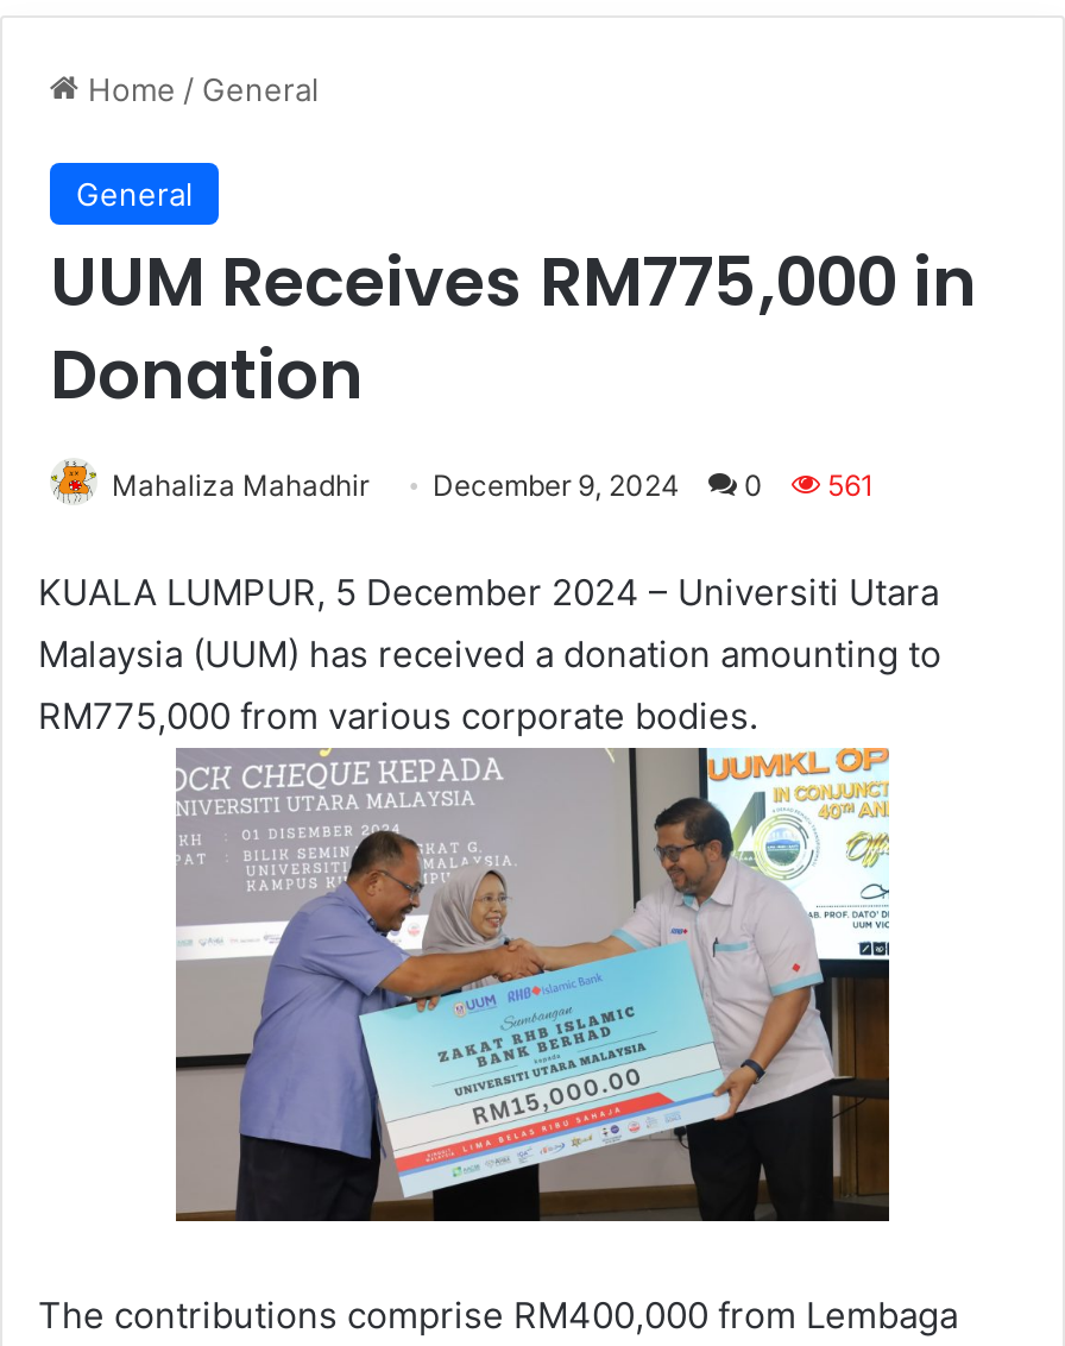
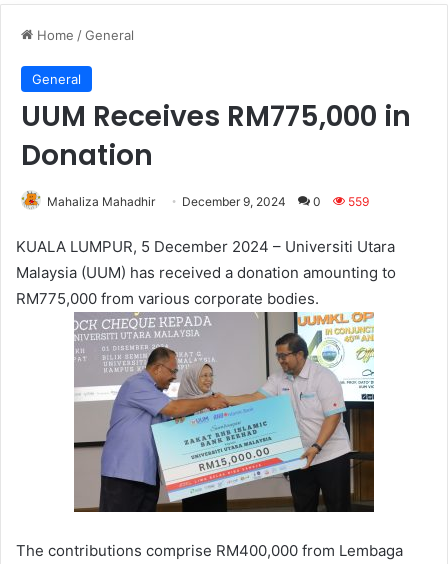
[112,467,875,502] Mahaliza Mahadhir December 9, 2024 0 561 -> [47,194,369,209] Mahaliza Mahadhir December 9, 2024 0 559

